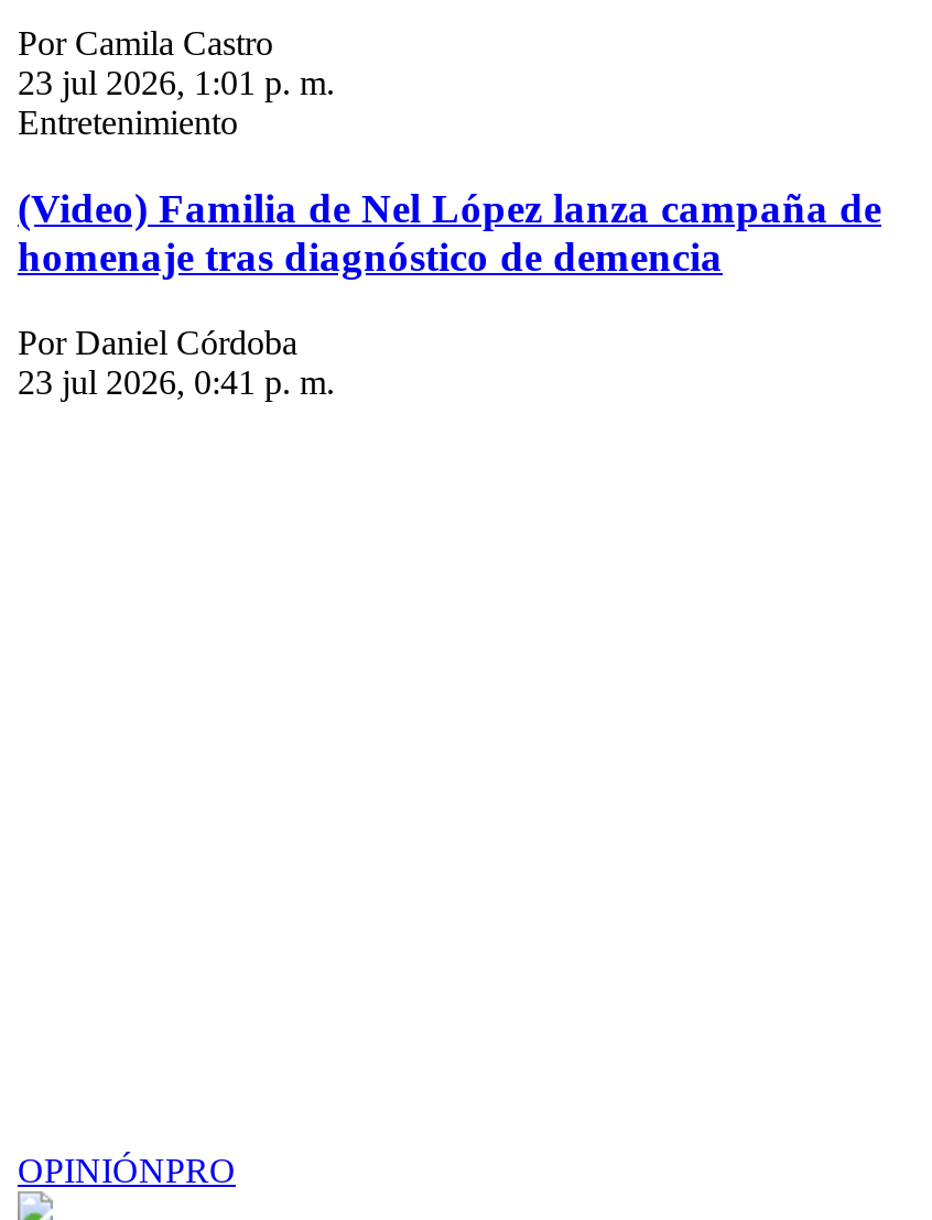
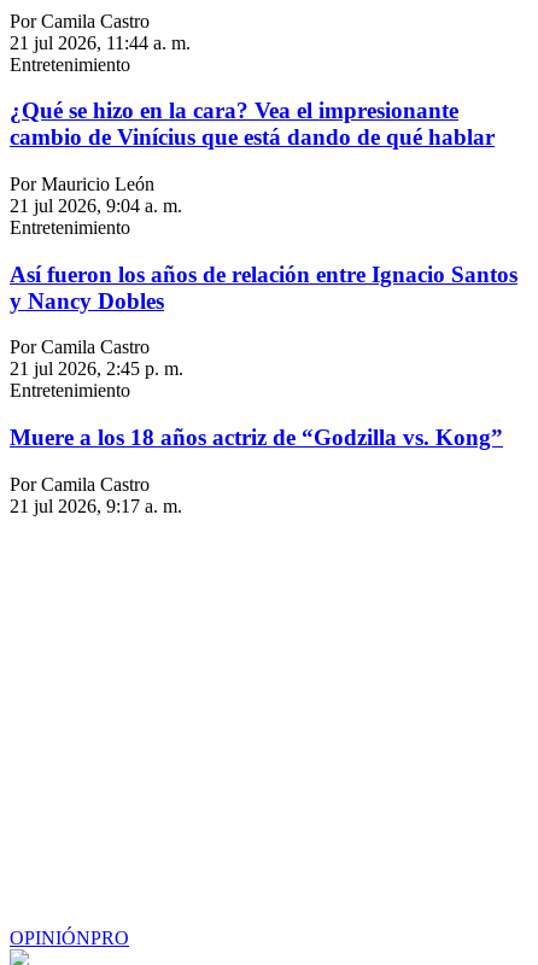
[18,65,335,103] 23 jul 2026, 1:01 p. m. -> [10,32,191,53] 21 jul 2026, 11:44 a. m.
[18,186,881,401] (Video) Familia de Nel López lanza campaña de | homenaje tras diagnóstico de demencia | Por Daniel Córdoba | 23 jul 2026, 0:41 p. m. -> [10,98,517,516] ¿Qué se hizo en la cara? Vea el impresionante | cambio de Vinícius que está dando de qué hablar | Por Mauricio León | 21 jul 2026, 9:04 a. m. | Entretenimiento | Así fueron los años de relación entre Ignacio Santos | y Nancy Dobles | Por Camila Castro | 21 jul 2026, 2:45 p. m. | Entretenimiento | Muere a los 18 años actriz de “Godzilla vs. Kong” | Por Camila Castro | 21 jul 2026, 9:17 a. m.

